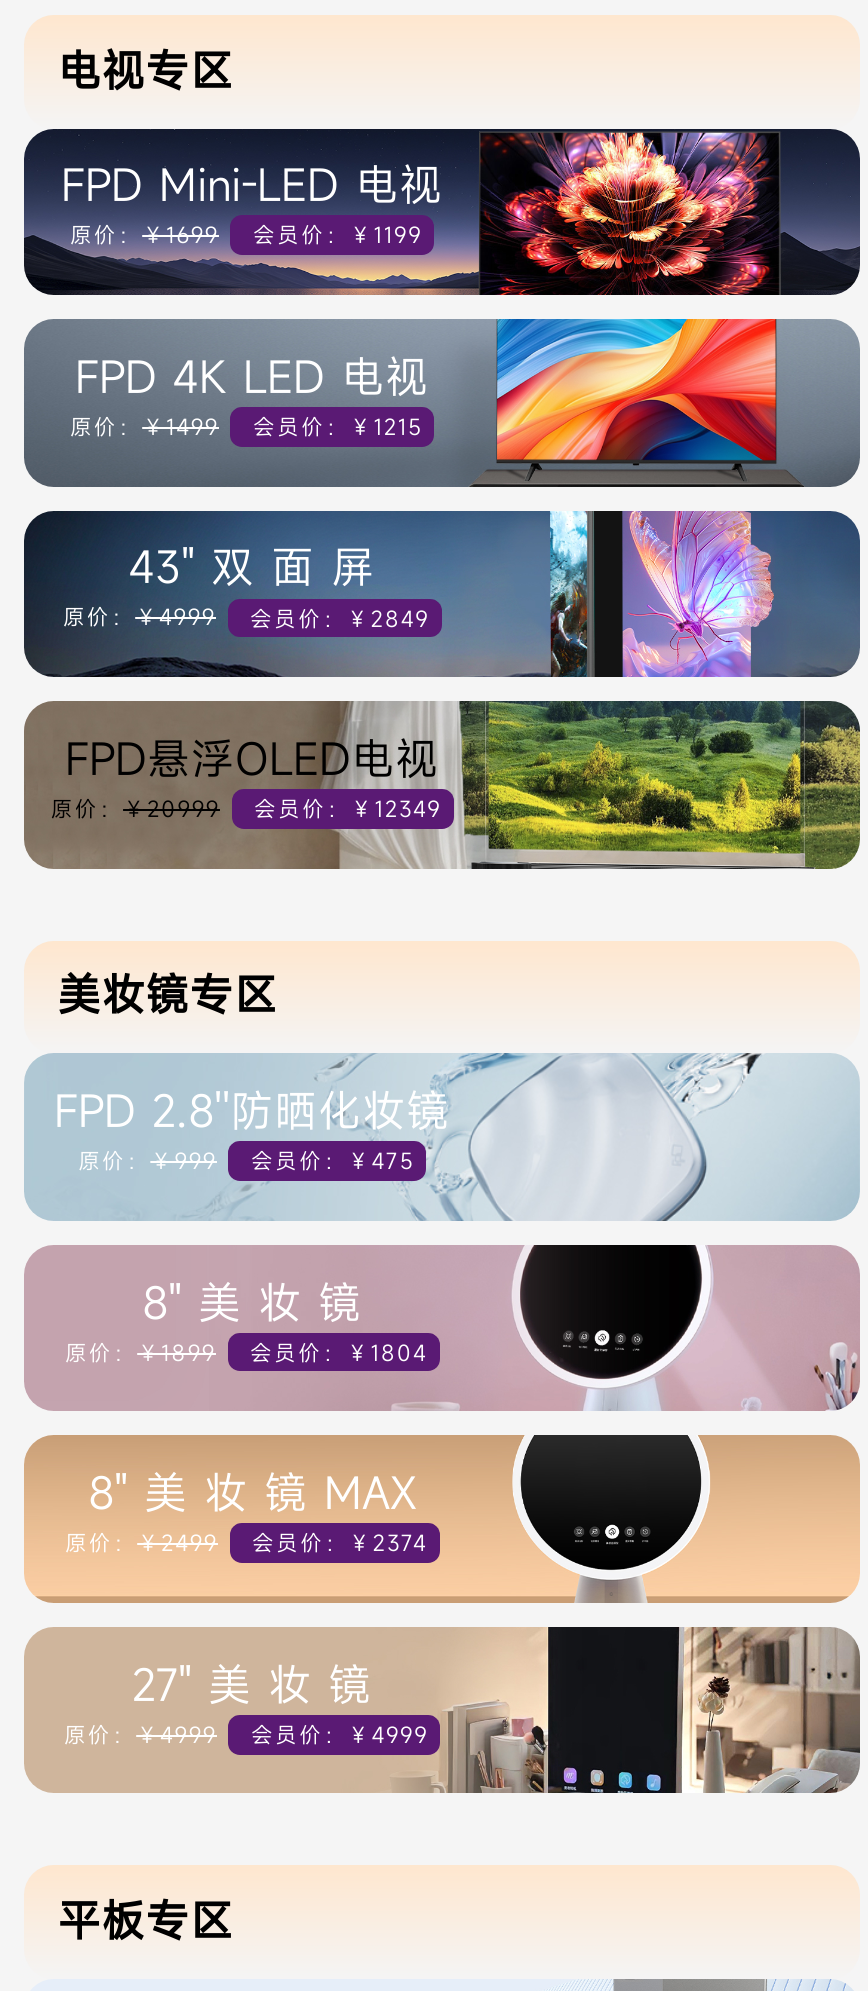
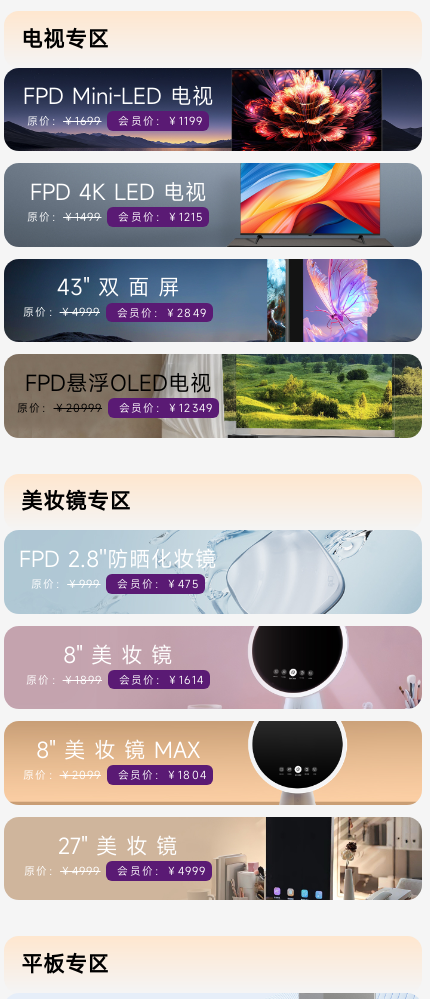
[65,1338,427,1366] 原价：￥1899 会员价：￥1804 -> [26,672,204,686] 原价：￥1899 会员价：￥1614
[65,1529,218,1557] 原价：￥2499 -> [23,768,101,782] 原价：￥2099
[242,1529,427,1557] 会员价：￥2374 -> [113,768,207,782] 会员价：￥1804

